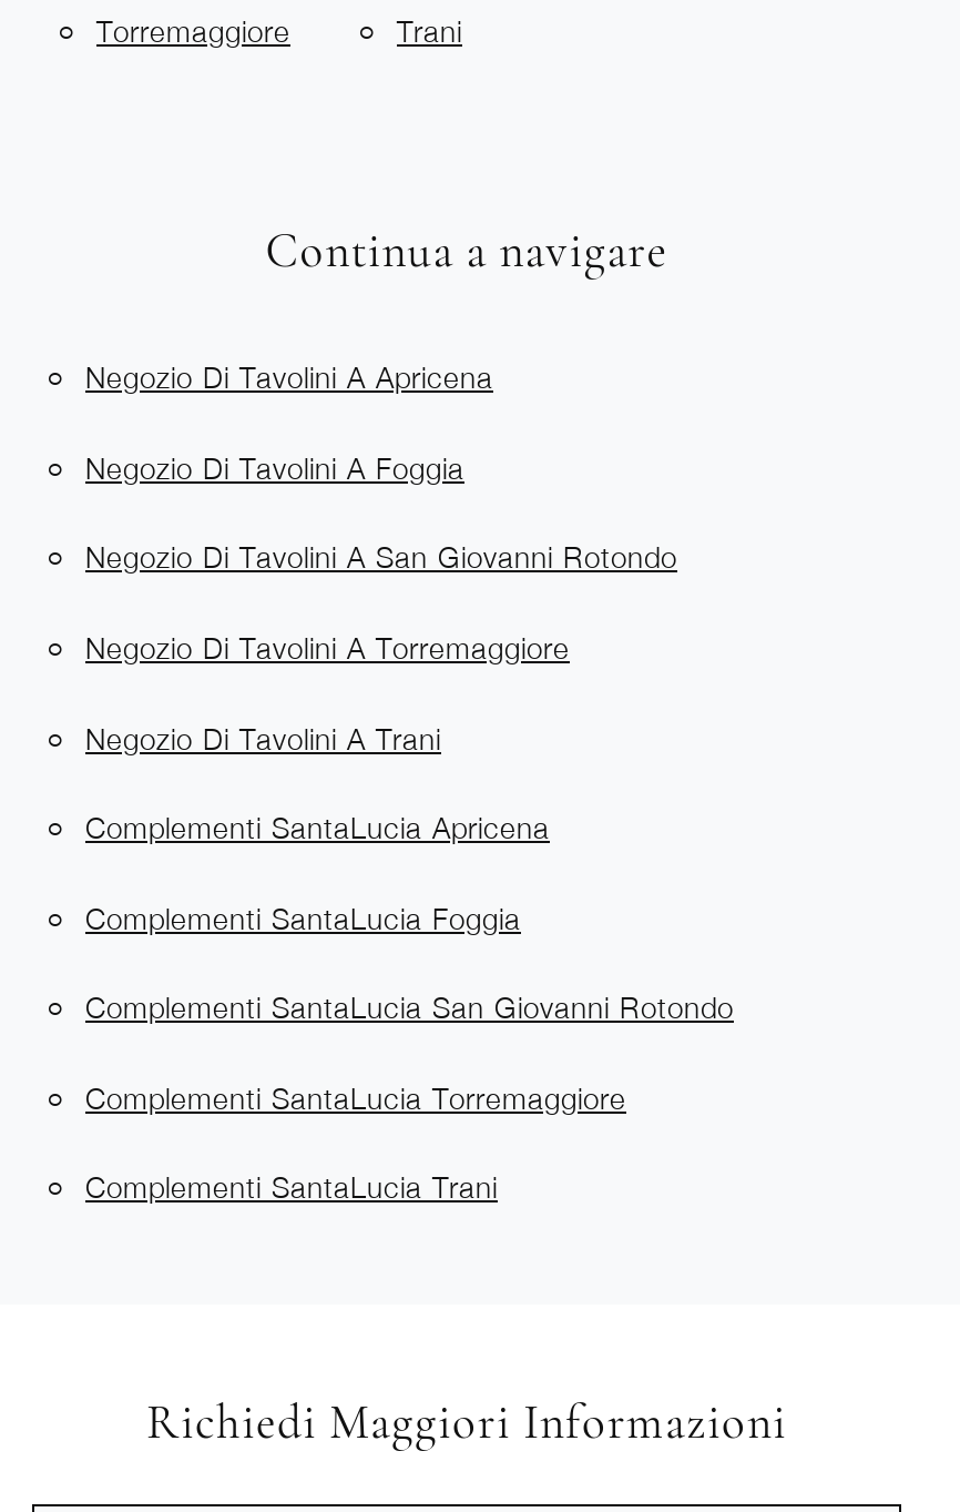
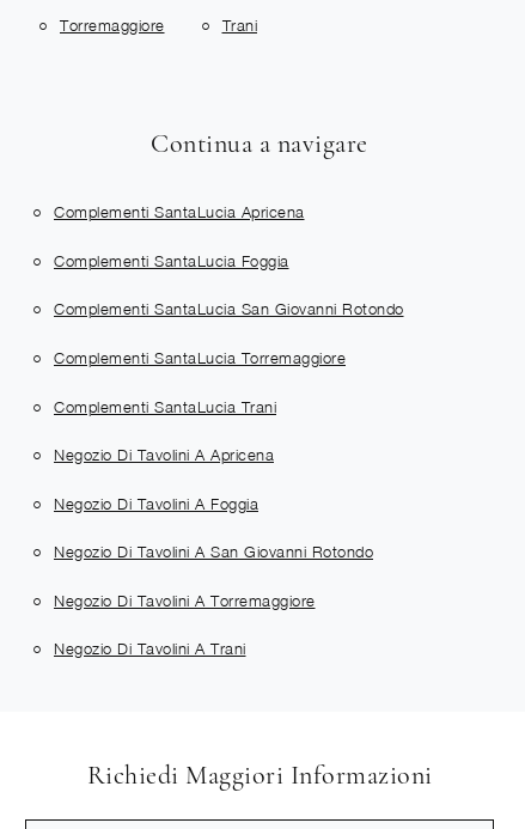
moved [85,360,677,755] -> [54,445,373,659]: Negozio Di Tavolini A Apricena | Negozio Di Tavolini A Foggia | Negozio Di Tavolini A San Giovanni Rotondo | Negozio Di Tavolini A Torremaggiore | Negozio Di Tavolini A Trani
moved [85,810,734,1206] -> [54,202,404,416]: Complementi SantaLucia Apricena | Complementi SantaLucia Foggia | Complementi SantaLucia San Giovanni Rotondo | Complementi SantaLucia Torremaggiore | Complementi SantaLucia Trani

